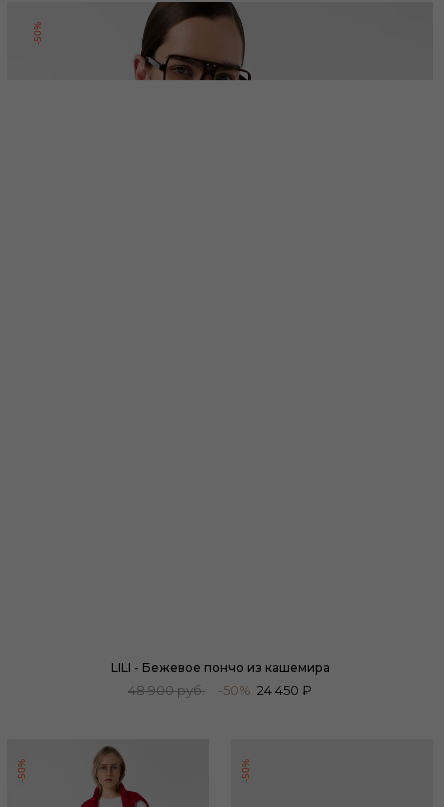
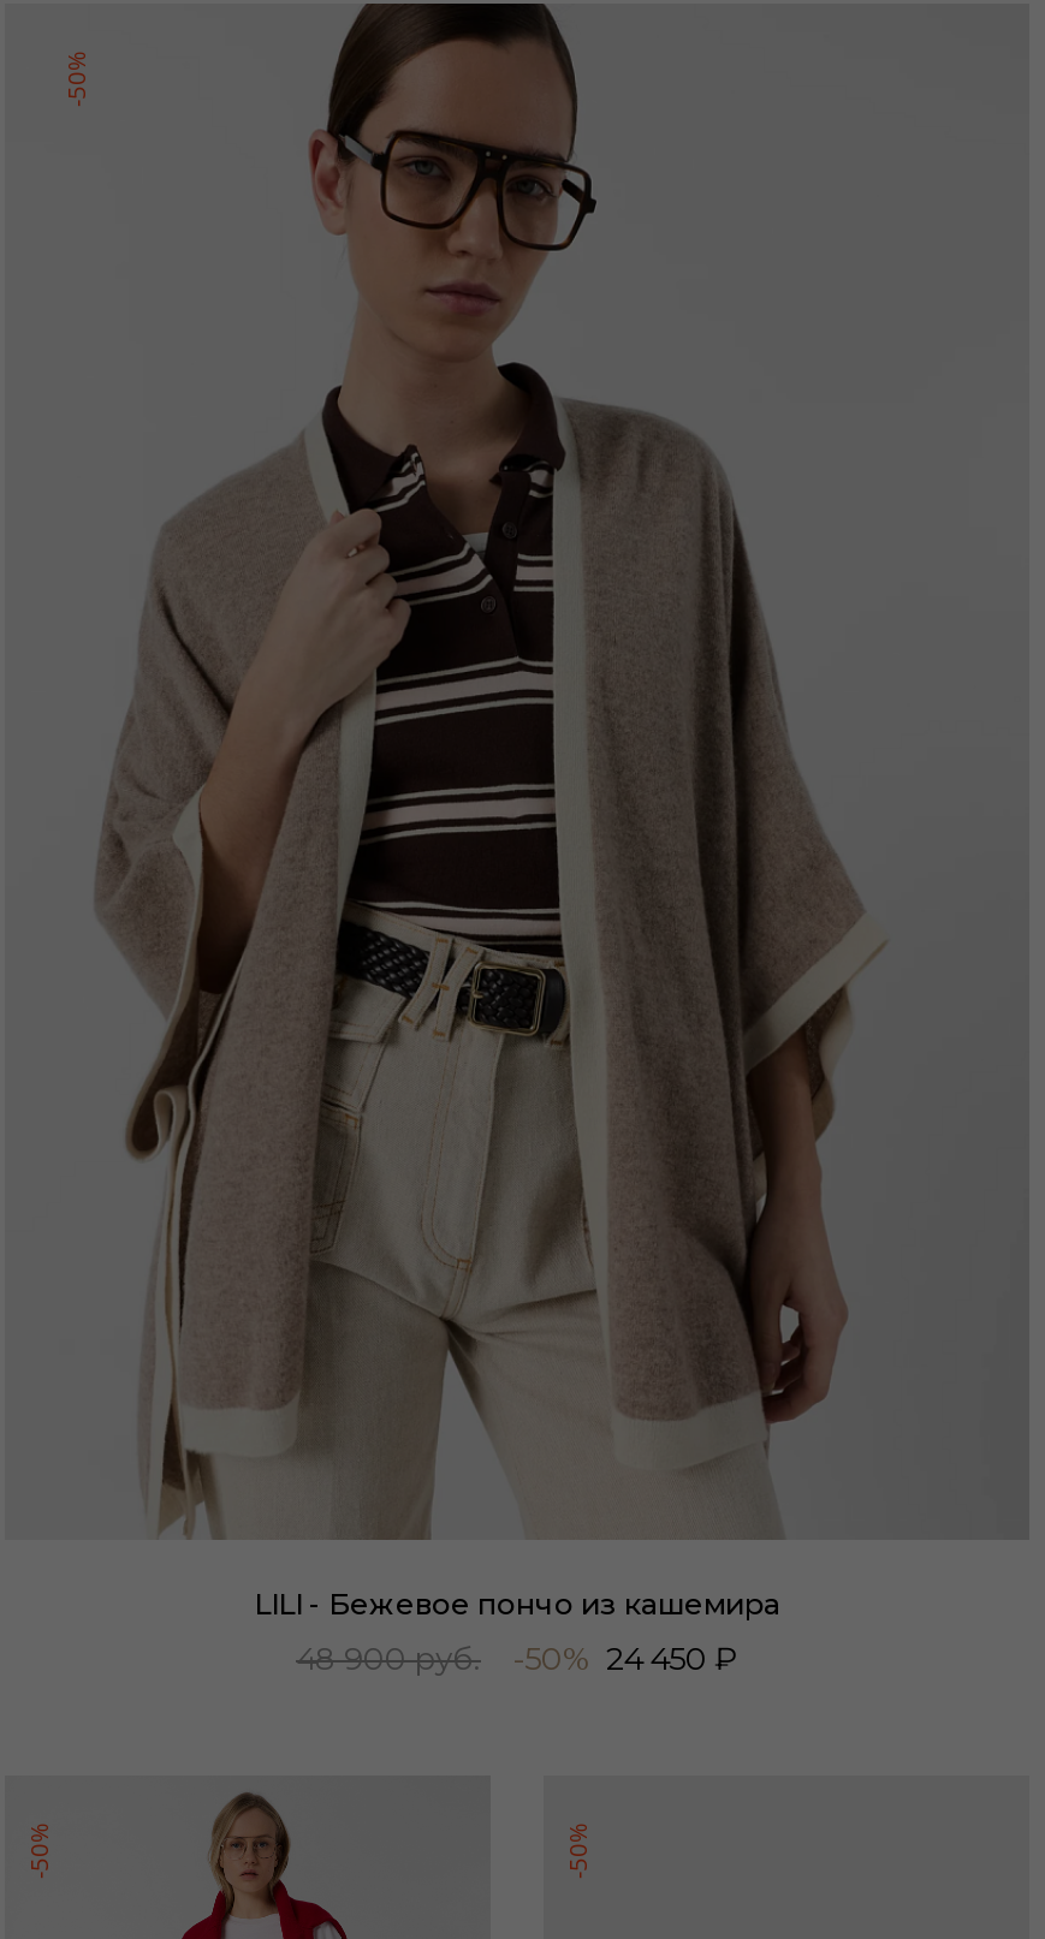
none -> [91,189,1029,1542] [image]

